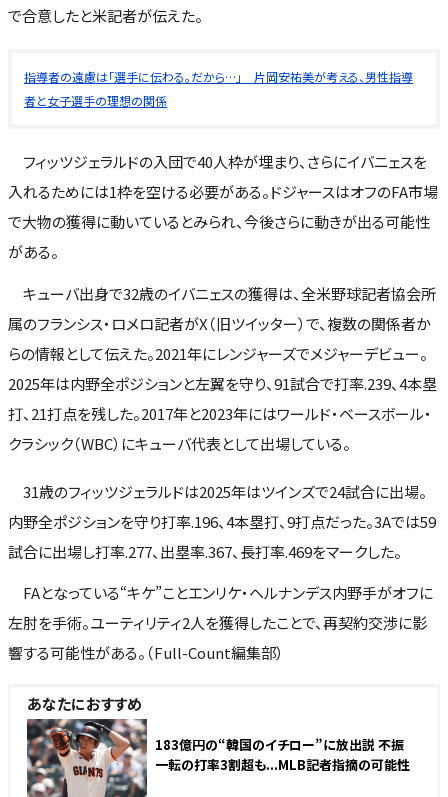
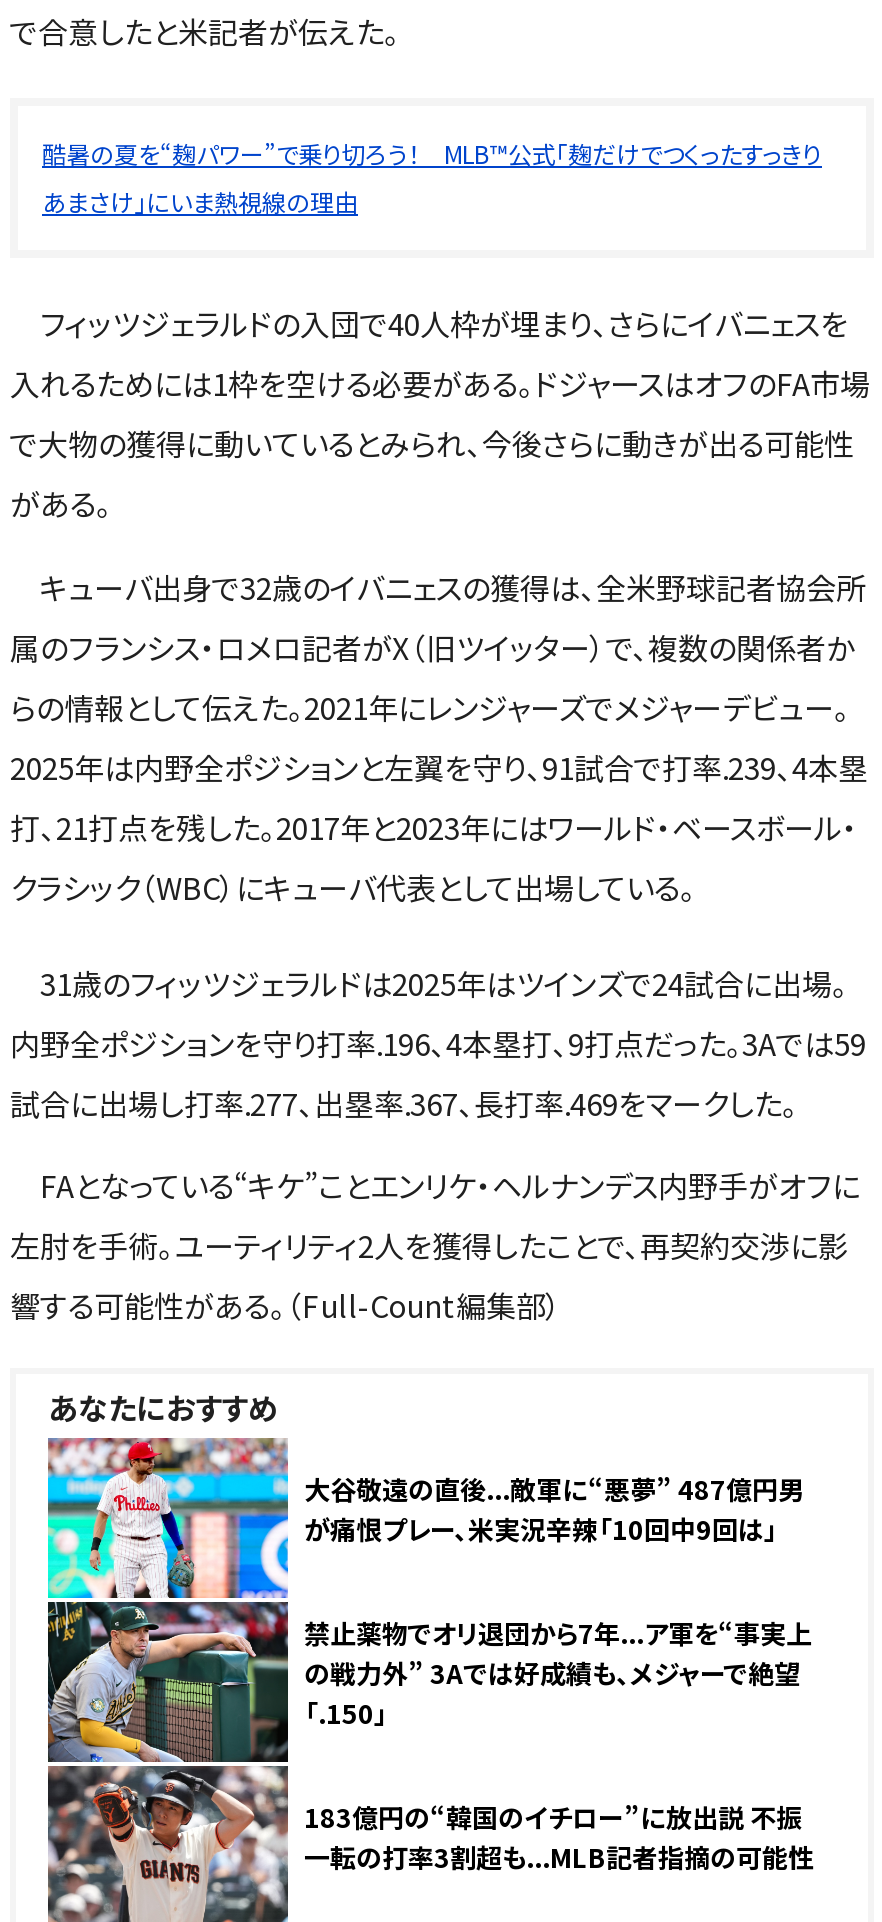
[24,68,413,109] 指導者の遠慮は「選手に伝わる。だから…」 片岡安祐美が考える、男性指導 | 者と女子選手の理想の関係 -> [42,136,822,218] 酷暑の夏を“麹パワー”で乗り切ろう！ MLB™公式「麹だけでつくったすっきり | あまさけ」にいま熱視線の理由
none -> [46,1436,812,1764] [image] | 大谷敬遠の直後...敵軍に“悪夢” 487億円男 | が痛恨プレー、米実況辛辣「10回中9回は」 | 禁止薬物でオリ退団から7年...ア軍を“事実上 | の戦力外” 3Aでは好成績も、メジャーで絶望 | 「.150」

